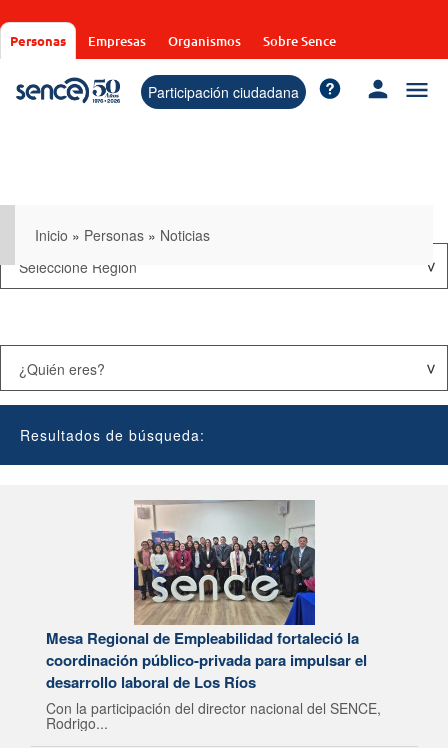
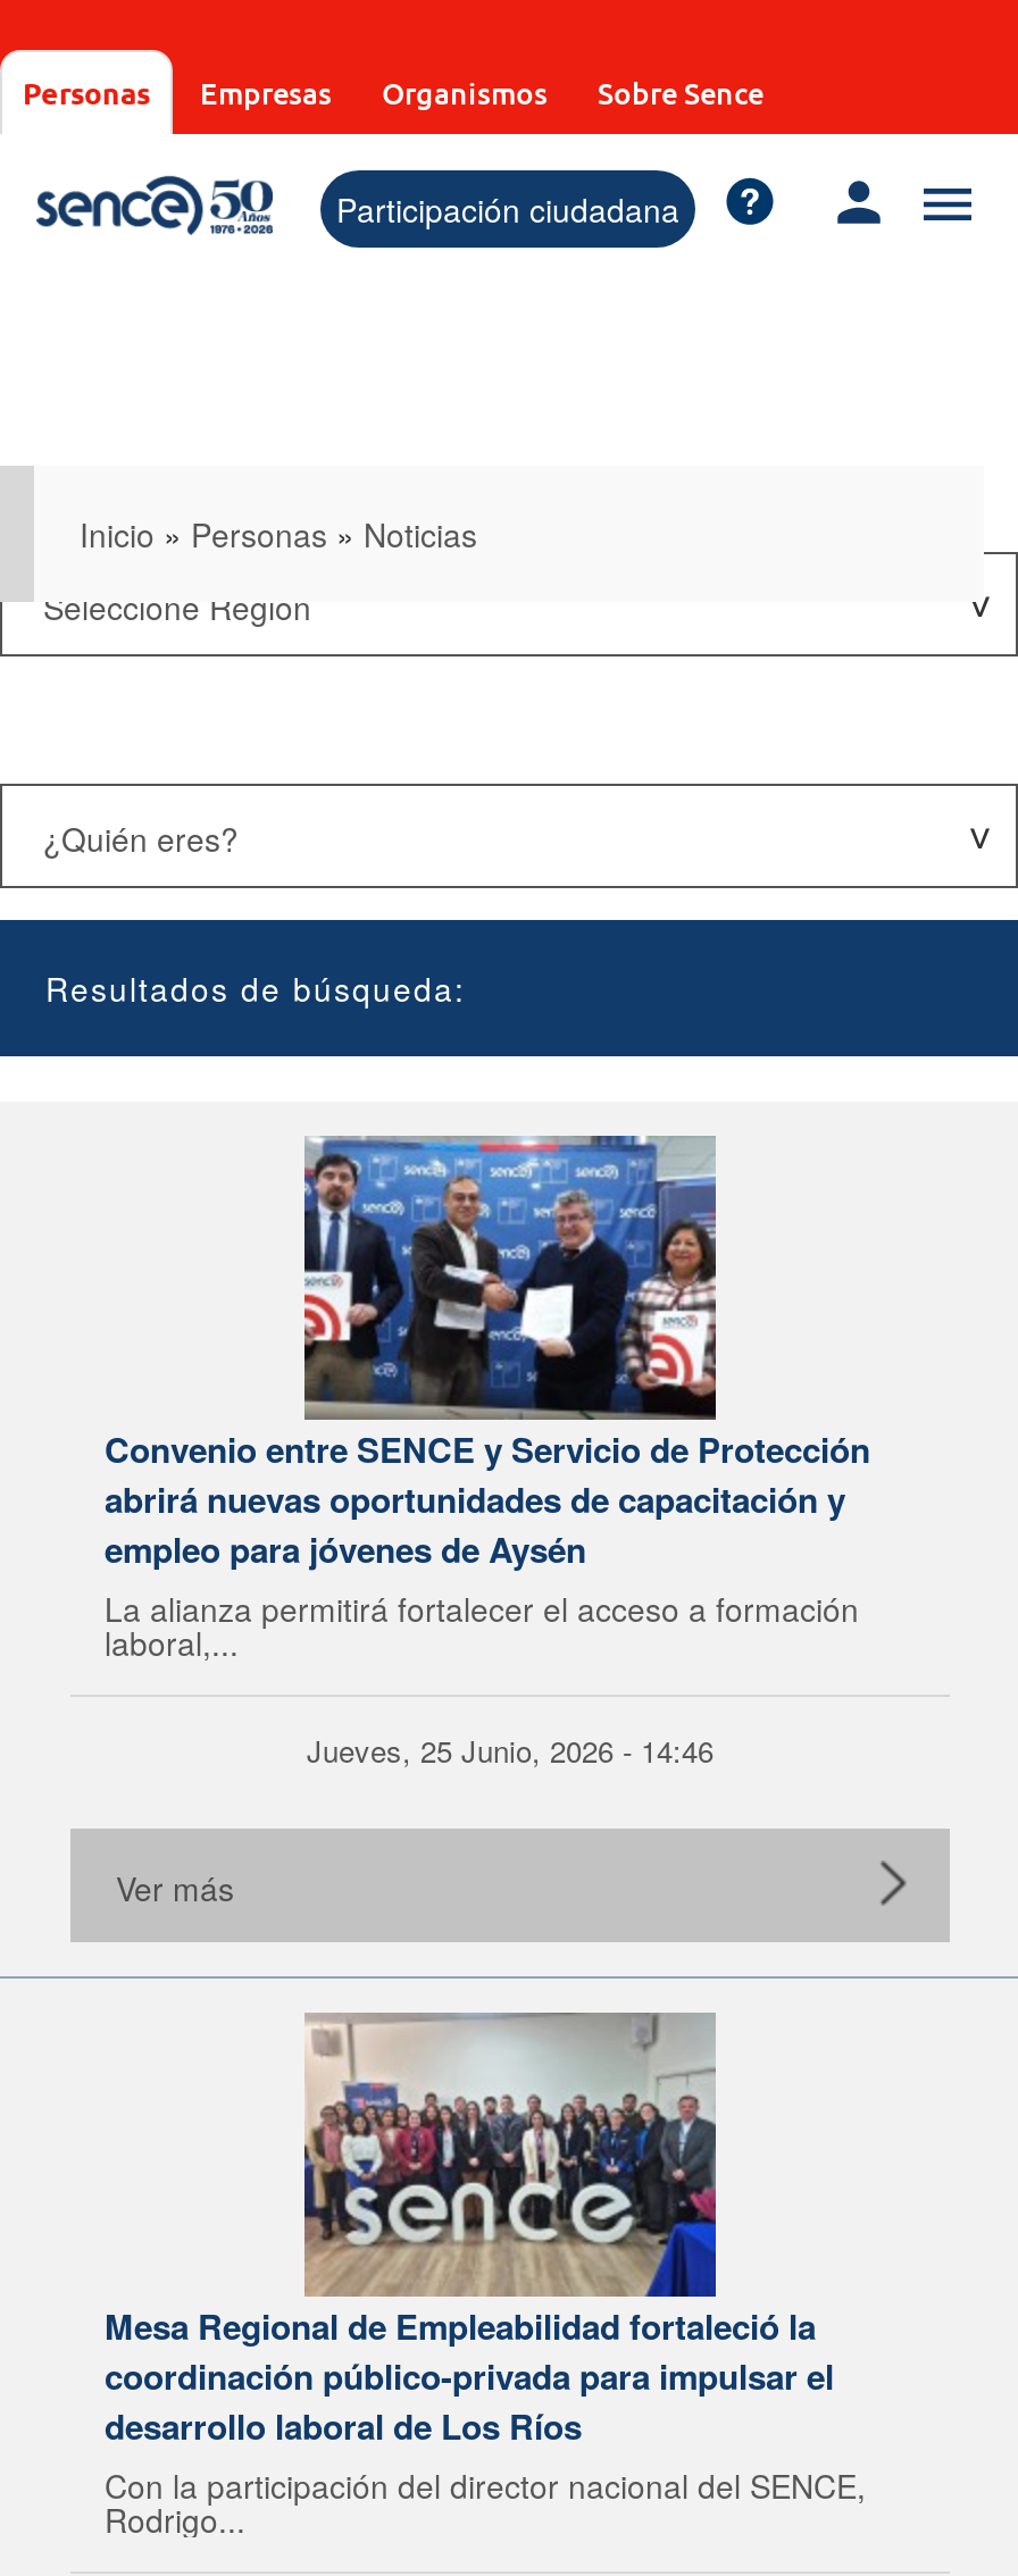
none -> [105,1136,870,1910] [image] | Convenio entre SENCE y Servicio de Protección | abrirá nuevas oportunidades de capacitación y | empleo para jóvenes de Aysén | La alianza permitirá fortalecer el acceso a formación | laboral,... | Jueves, 25 Junio, 2026 - 14:46 | Ver más

